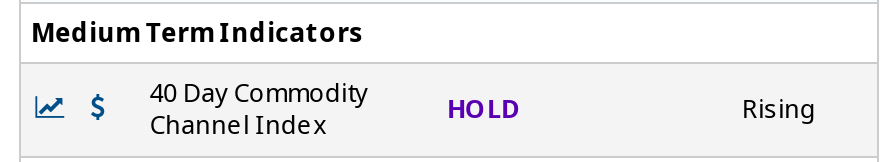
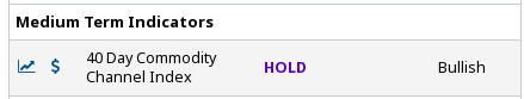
[742,93,816,127] Rising -> [438,58,486,78] Bullish

